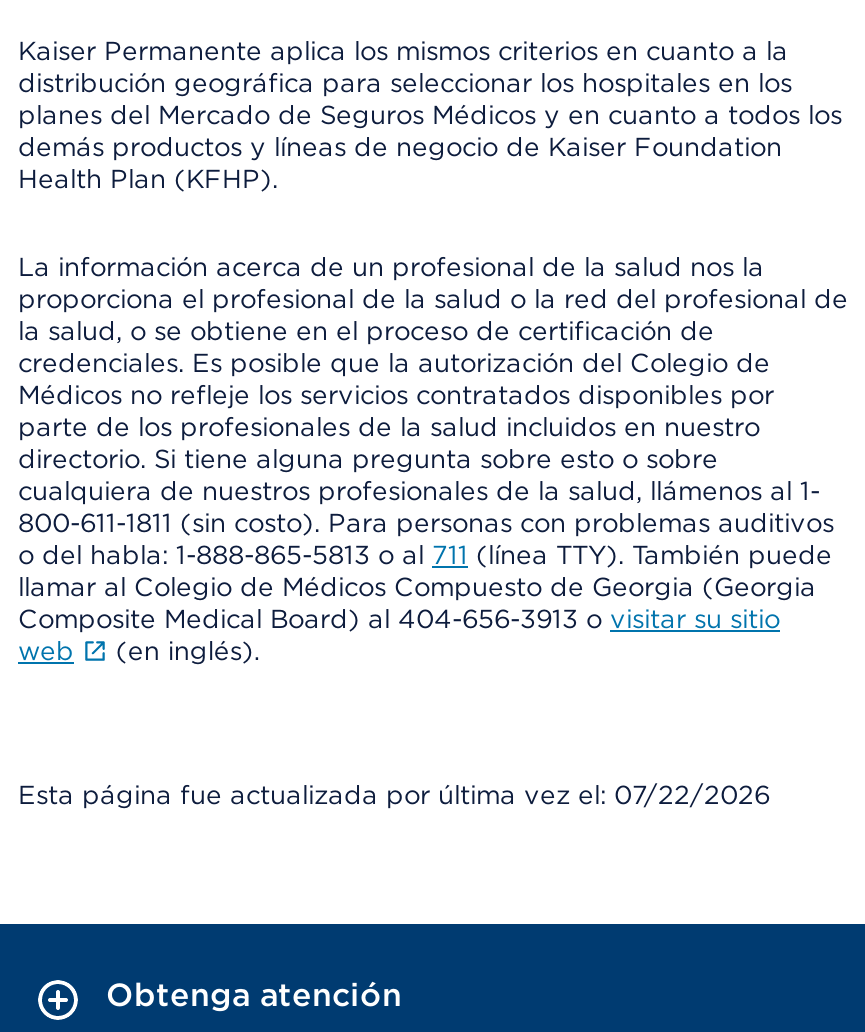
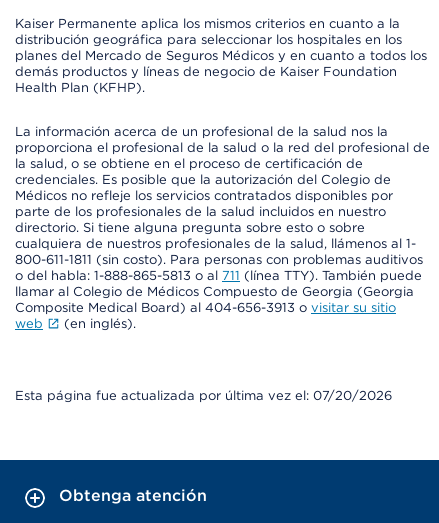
[18,780,770,810] Esta página fue actualizada por última vez el: 07/22/2026 -> [15,388,392,403] Esta página fue actualizada por última vez el: 07/20/2026

